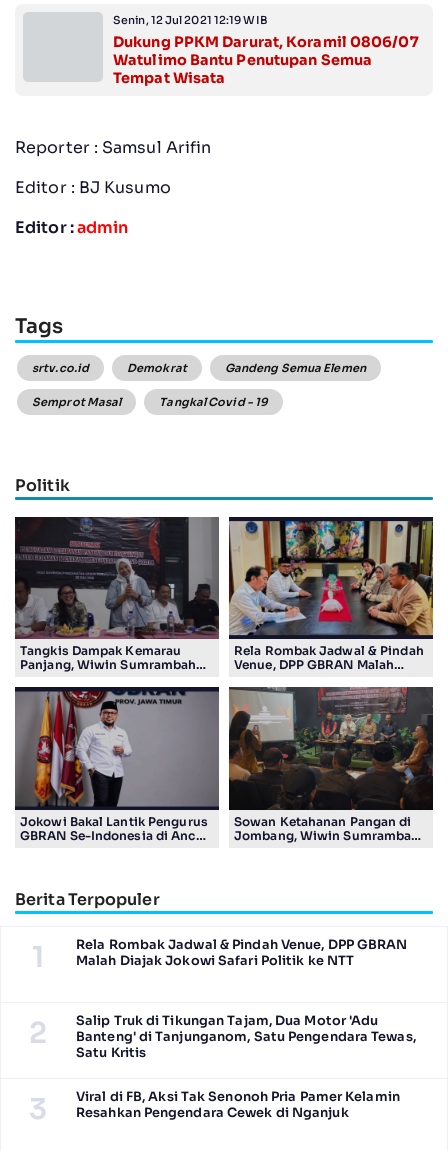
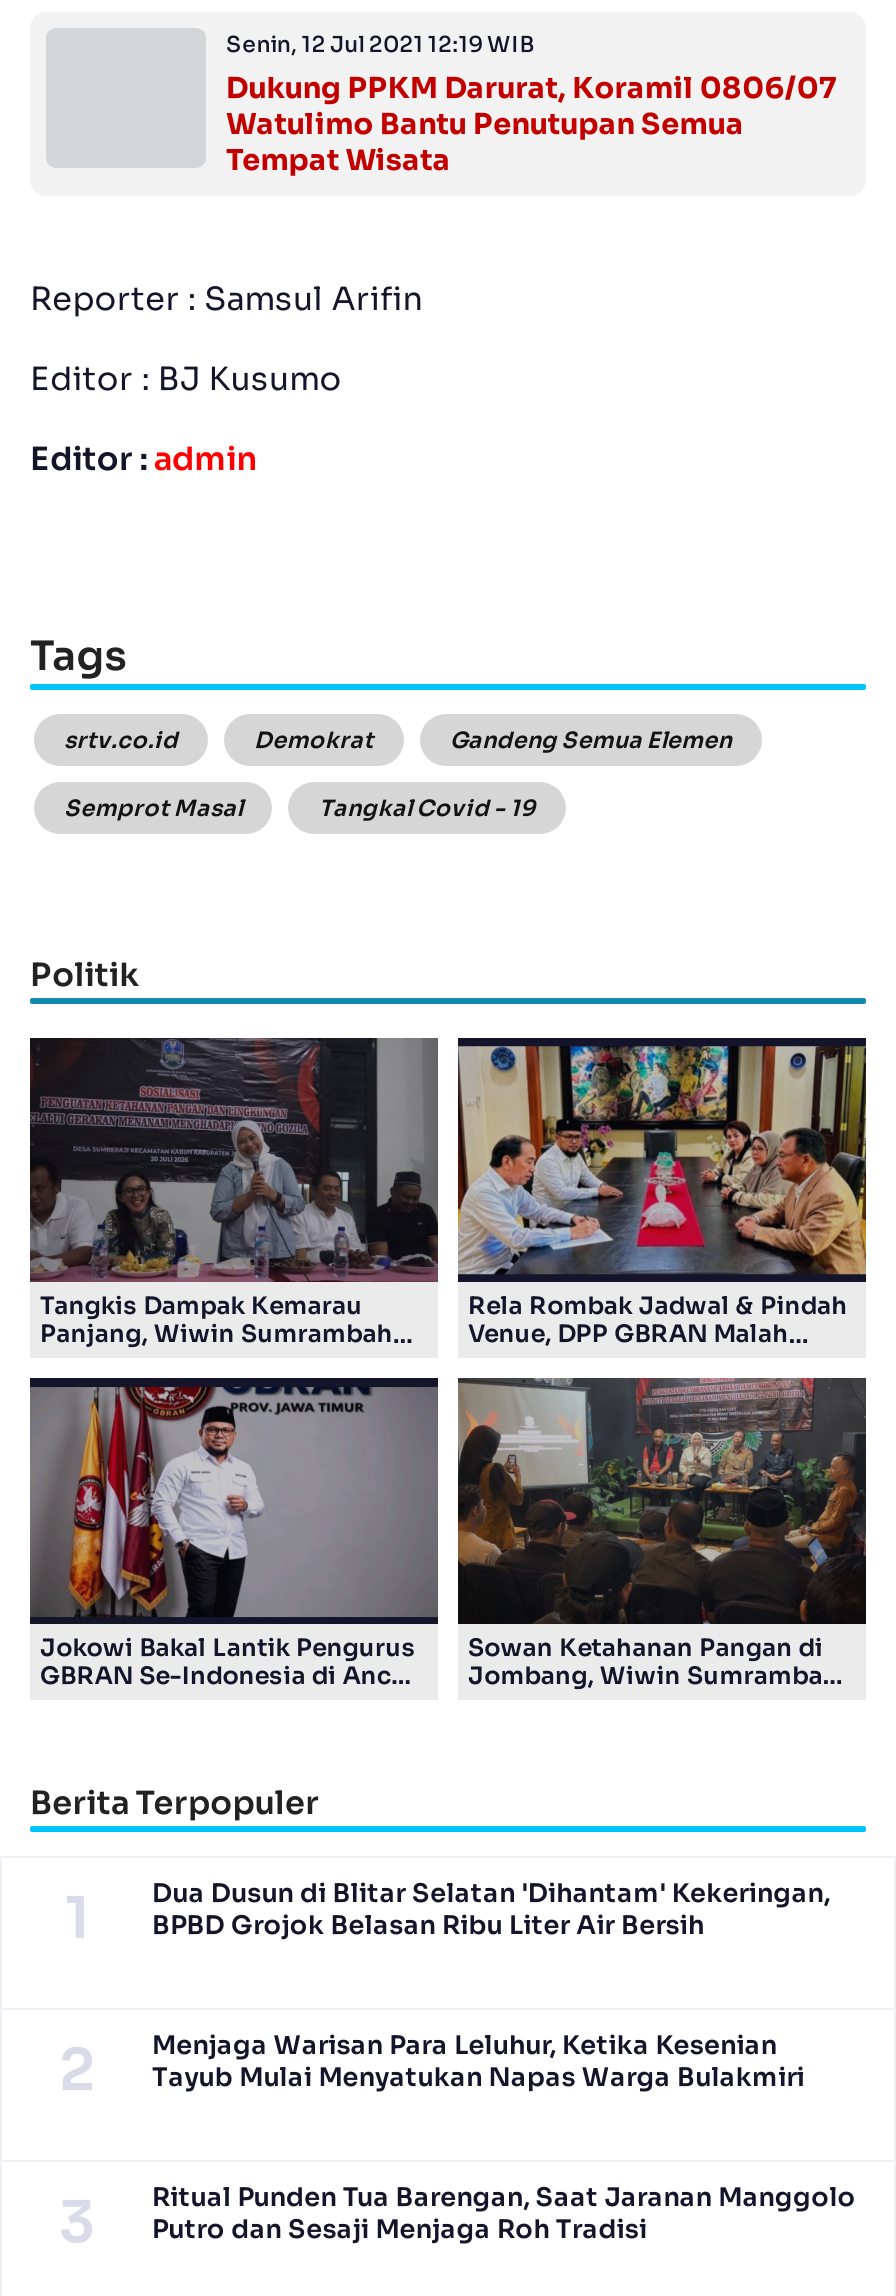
[76,936,407,968] Rela Rombak Jadwal & Pindah Venue, DPP GBRAN | Malah Diajak Jokowi Safari Politik ke NTT -> [152,1877,830,1941] Dua Dusun di Blitar Selatan 'Dihantam' Kekeringan, | BPBD Grojok Belasan Ribu Liter Air Bersih
[76,1012,416,1060] Salip Truk di Tikungan Tajam, Dua Motor 'Adu | Banteng' di Tanjunganom, Satu Pengendara Tewas, | Satu Kritis -> [152,2029,805,2093] Menjaga Warisan Para Leluhur, Ketika Kesenian | Tayub Mulai Menyatukan Napas Warga Bulakmiri
[76,1088,400,1120] Viral di FB, Aksi Tak Senonoh Pria Pamer Kelamin | Resahkan Pengendara Cewek di Nganjuk -> [152,2181,856,2245] Ritual Punden Tua Barengan, Saat Jaranan Manggolo | Putro dan Sesaji Menjaga Roh Tradisi

